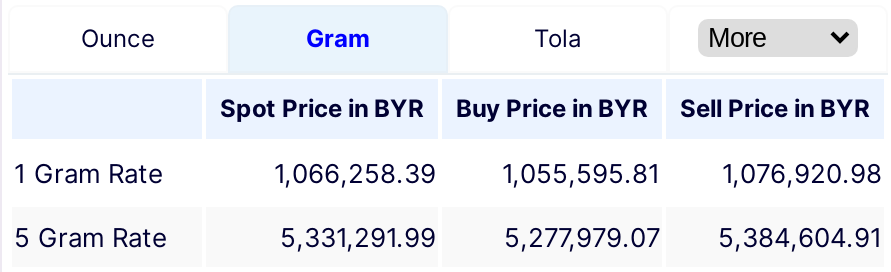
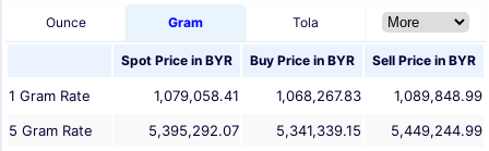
[274,158,436,190] 1,066,258.39 -> [154,87,239,105] 1,079,058.41
[502,158,660,190] 1,055,595.81 -> [276,87,361,105] 1,068,267.83
[722,158,882,190] 1,076,920.98 -> [394,87,482,105] 1,089,848.99
[280,222,436,254] 5,331,291.99 -> [148,122,239,139] 5,395,292.07
[504,222,660,254] 5,277,979.07 -> [276,122,361,139] 5,341,339.15
[718,222,882,254] 5,384,604.91 -> [391,122,482,139] 5,449,244.99

